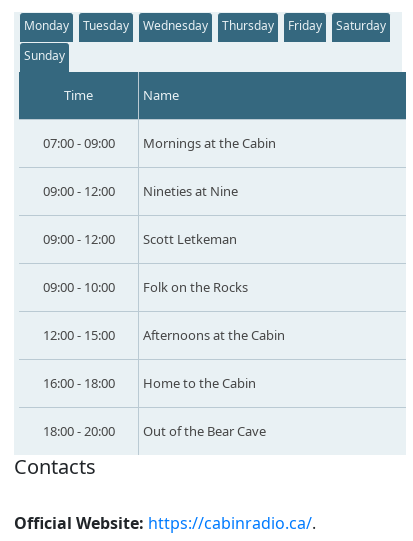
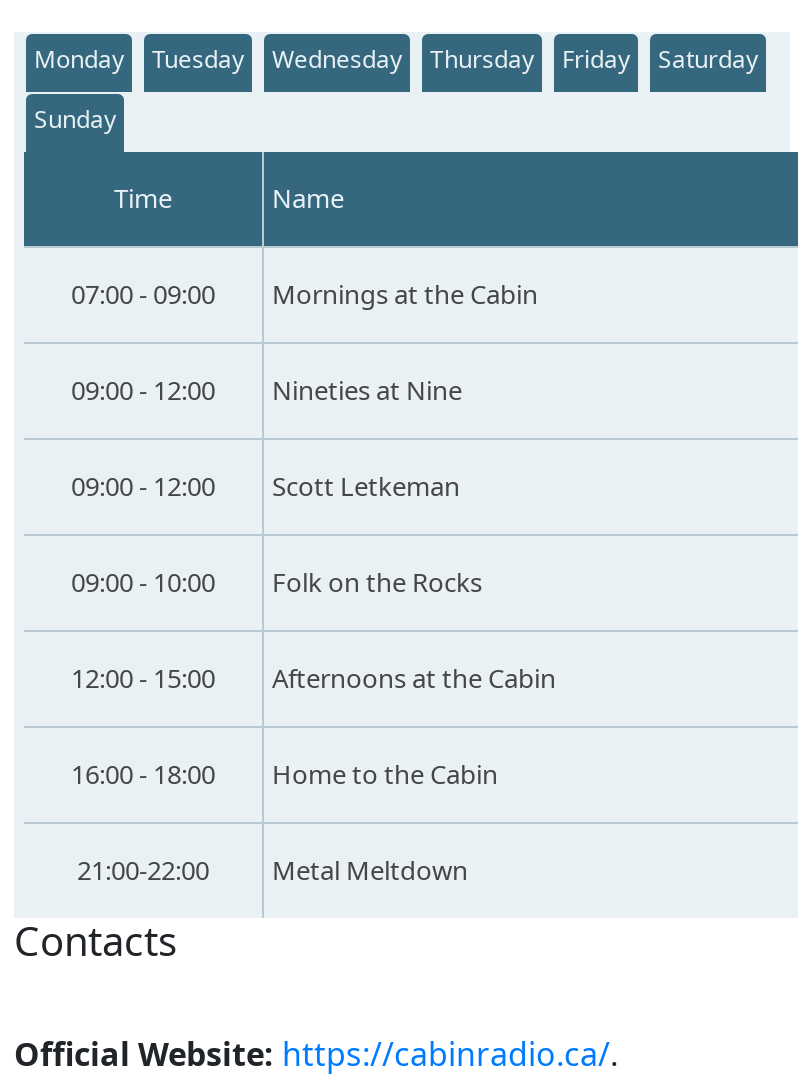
[42,421,266,439] 18:00 - 20:00 | Out of the Bear Cave -> [77,851,468,887] 21:00-22:00 | Metal Meltdown

